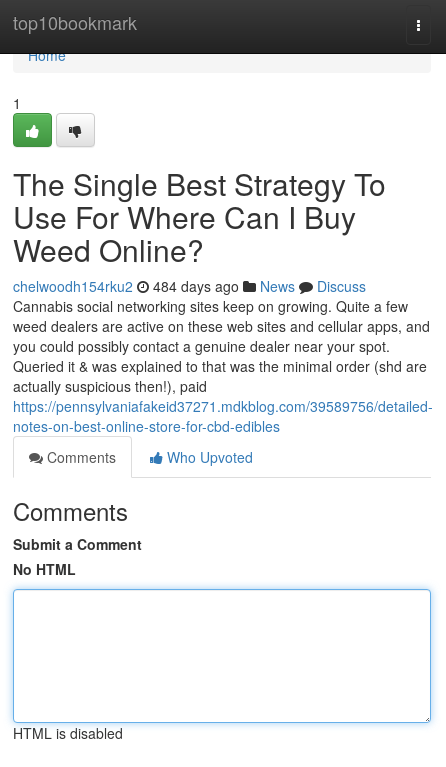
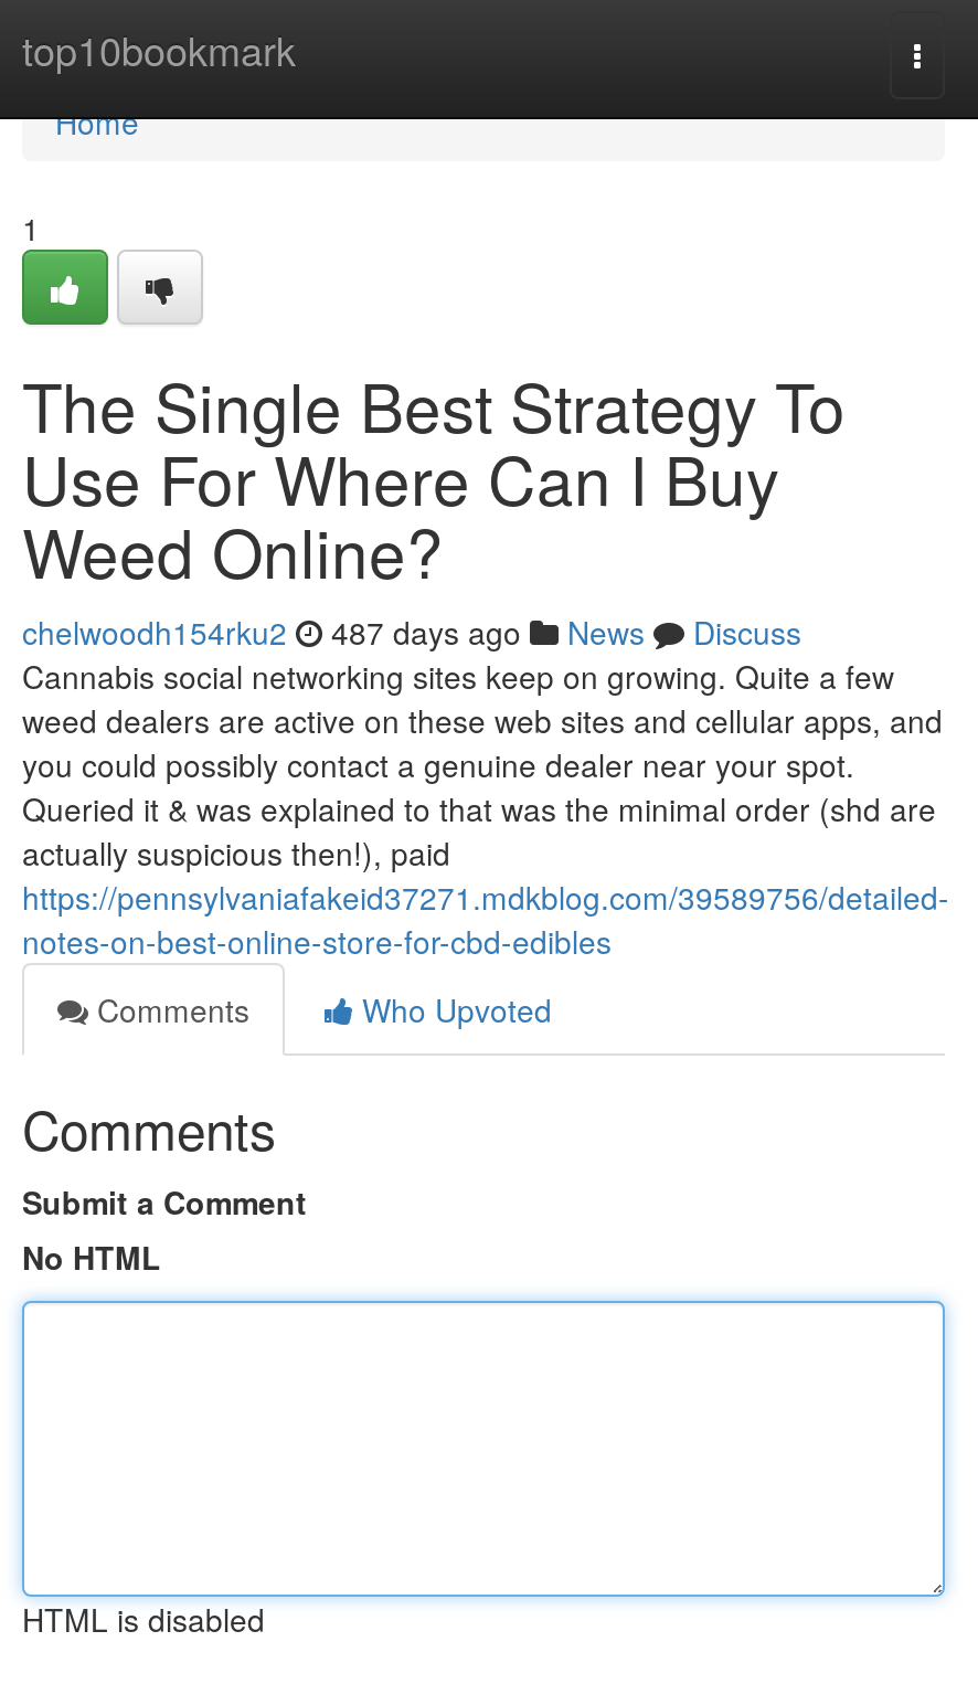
[13,276,366,296] chelwoodh154rku2 484 days ago News Discuss -> [22,610,801,654] chelwoodh154rku2 487 days ago News Discuss

